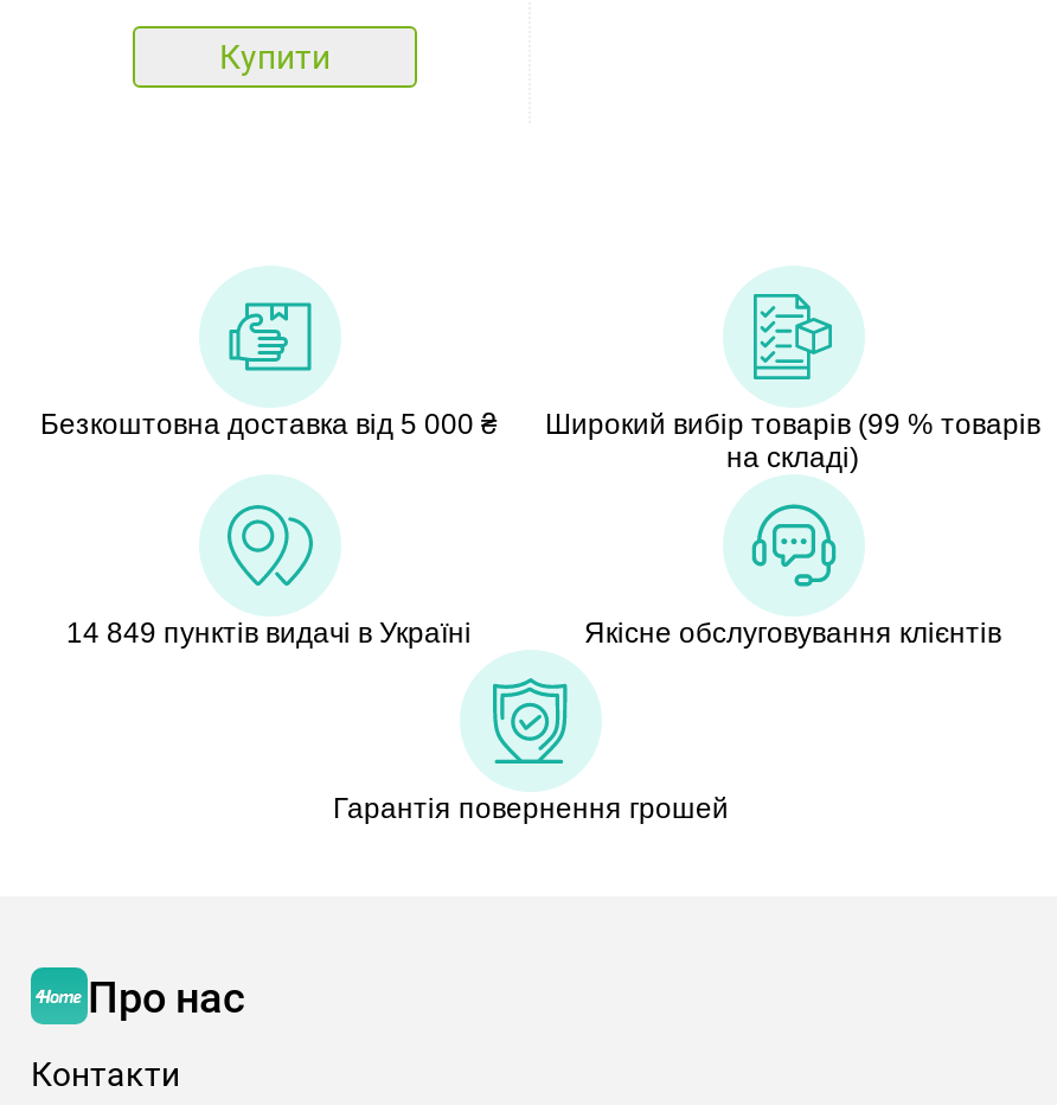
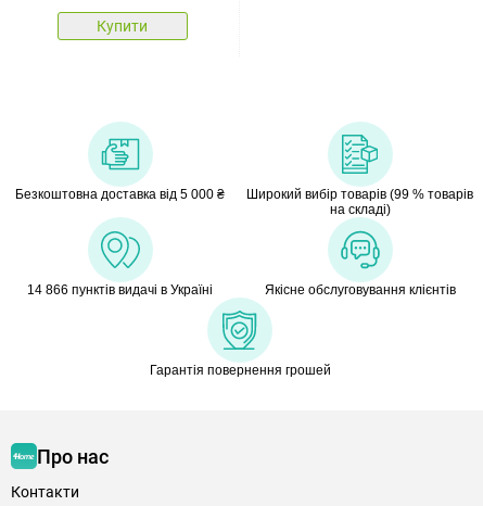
[66,617,472,650] 14 849 пунктів видачі в Україні -> [27,283,213,298] 14 866 пунктів видачі в Україні

